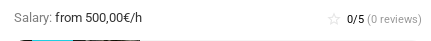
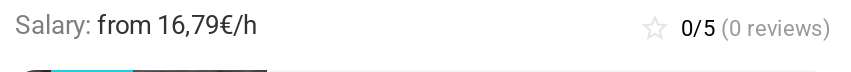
[14,10,142,25] Salary: from 500,00€/h -> [15,10,257,40] Salary: from 16,79€/h

